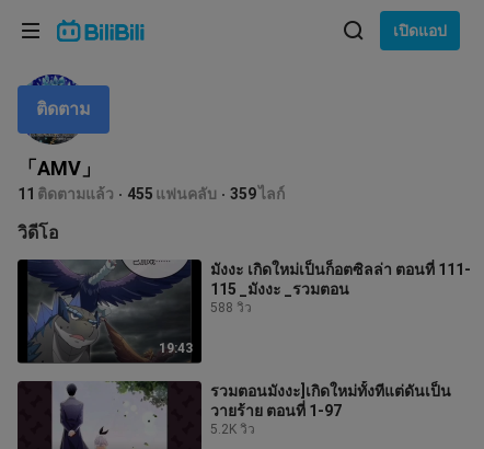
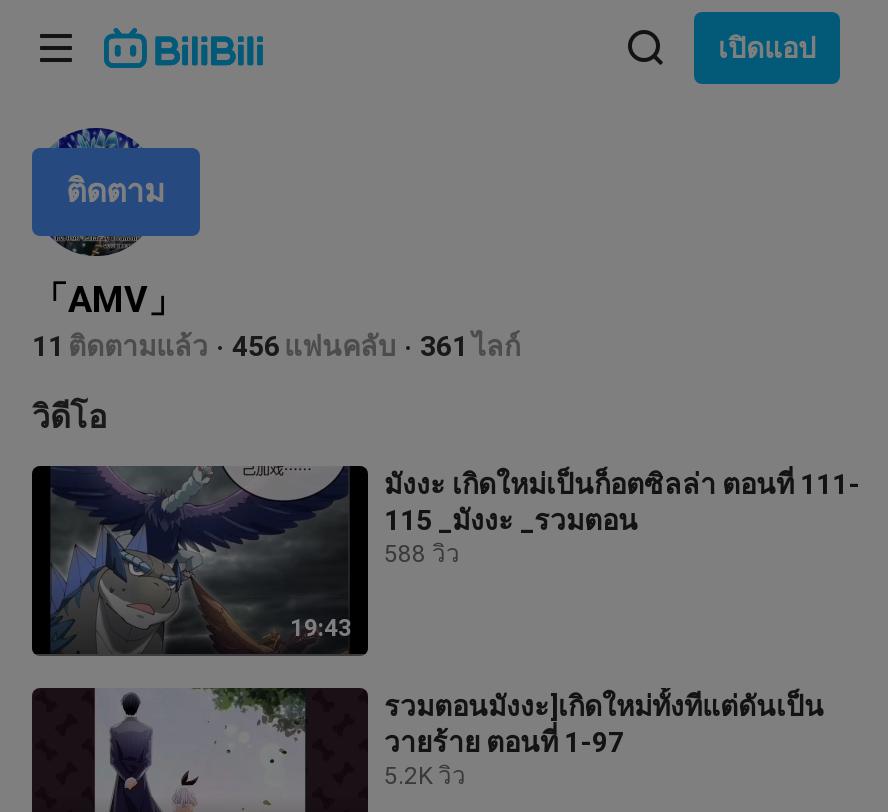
[127,185,217,203] 455 แฟนคลับ -> [232,330,396,362] 456 แฟนคลับ
[230,185,285,203] 359 ไลก์ -> [420,330,520,362] 361 ไลก์

